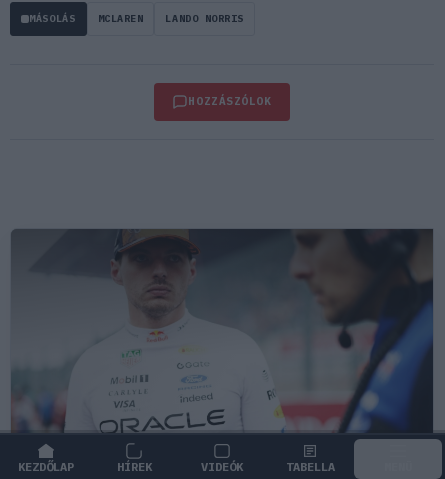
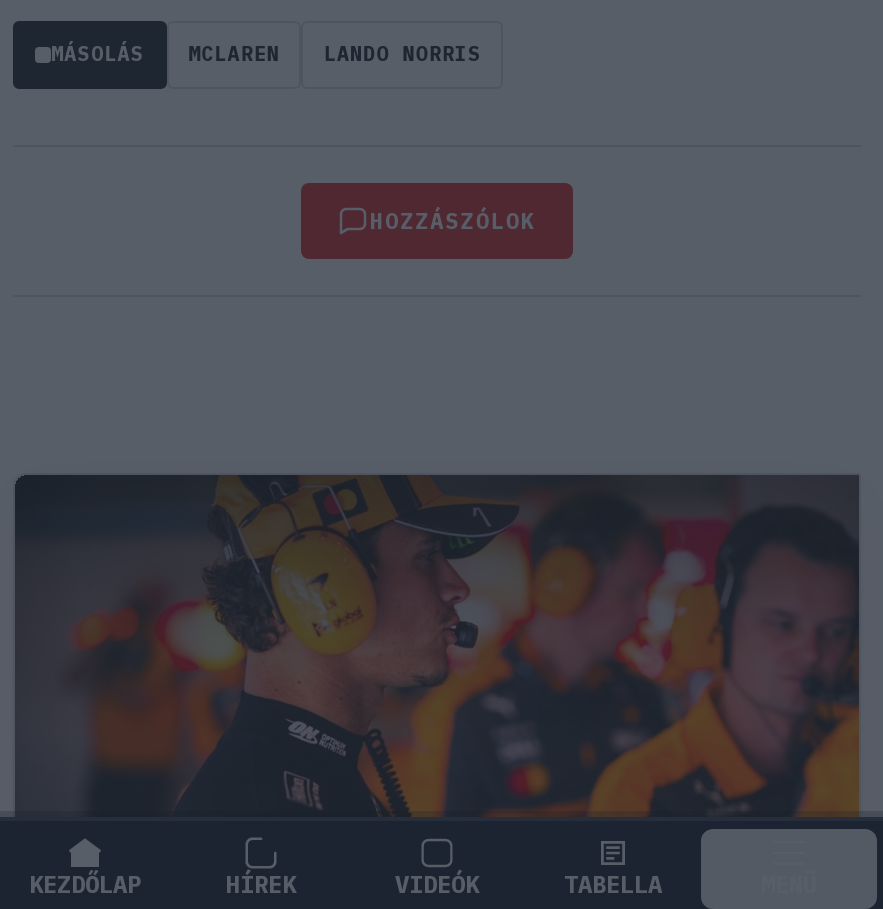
[11,229,434,434] [image] -> [15,474,861,818] [image]

